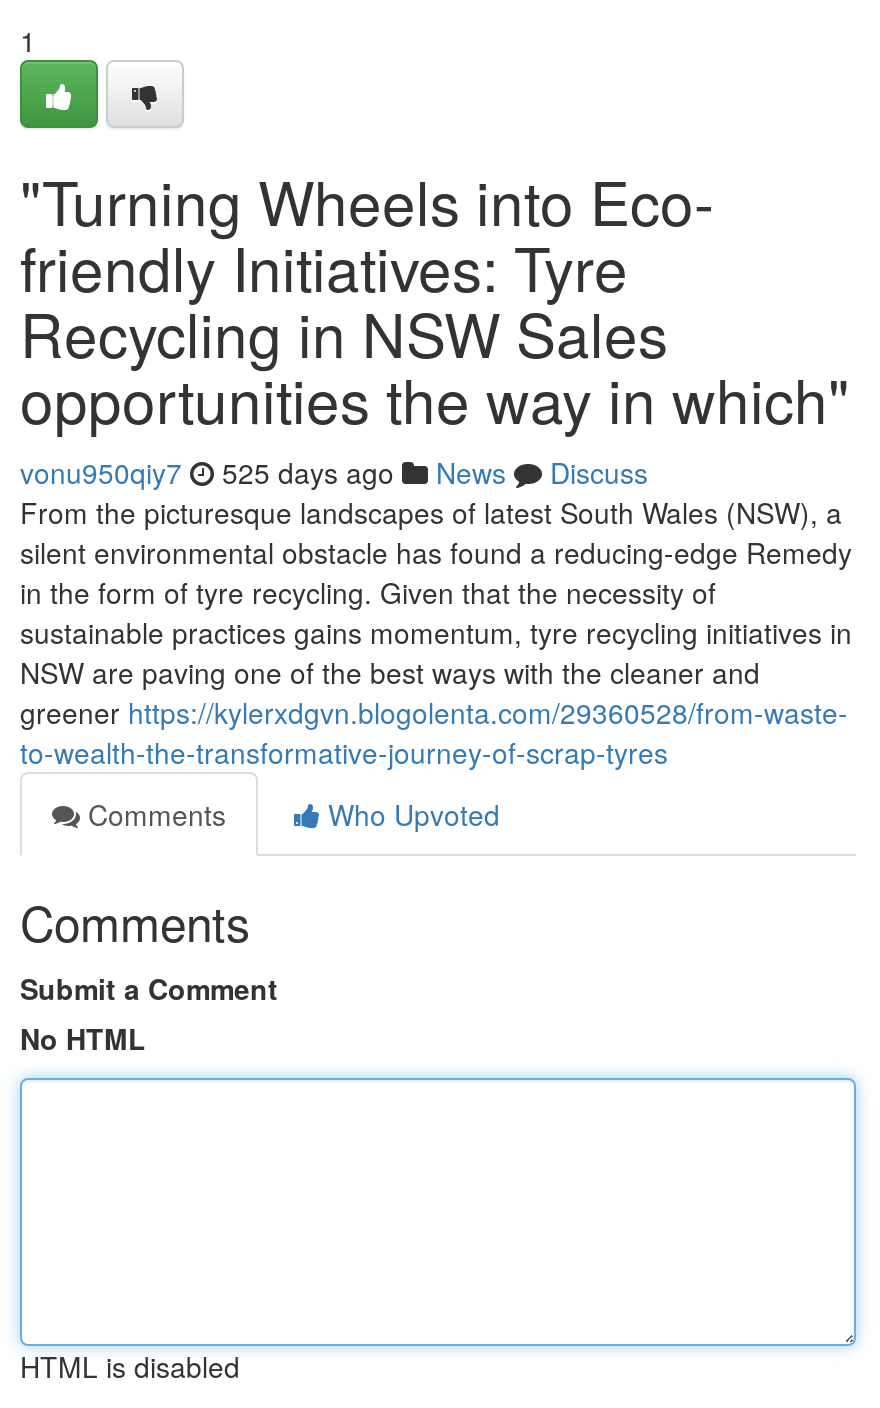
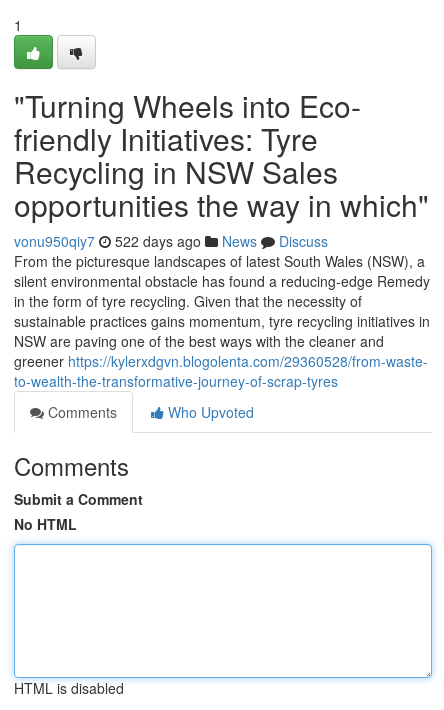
[20,452,648,492] vonu950qiy7 525 days ago News Discuss -> [14,231,328,251] vonu950qiy7 522 days ago News Discuss

